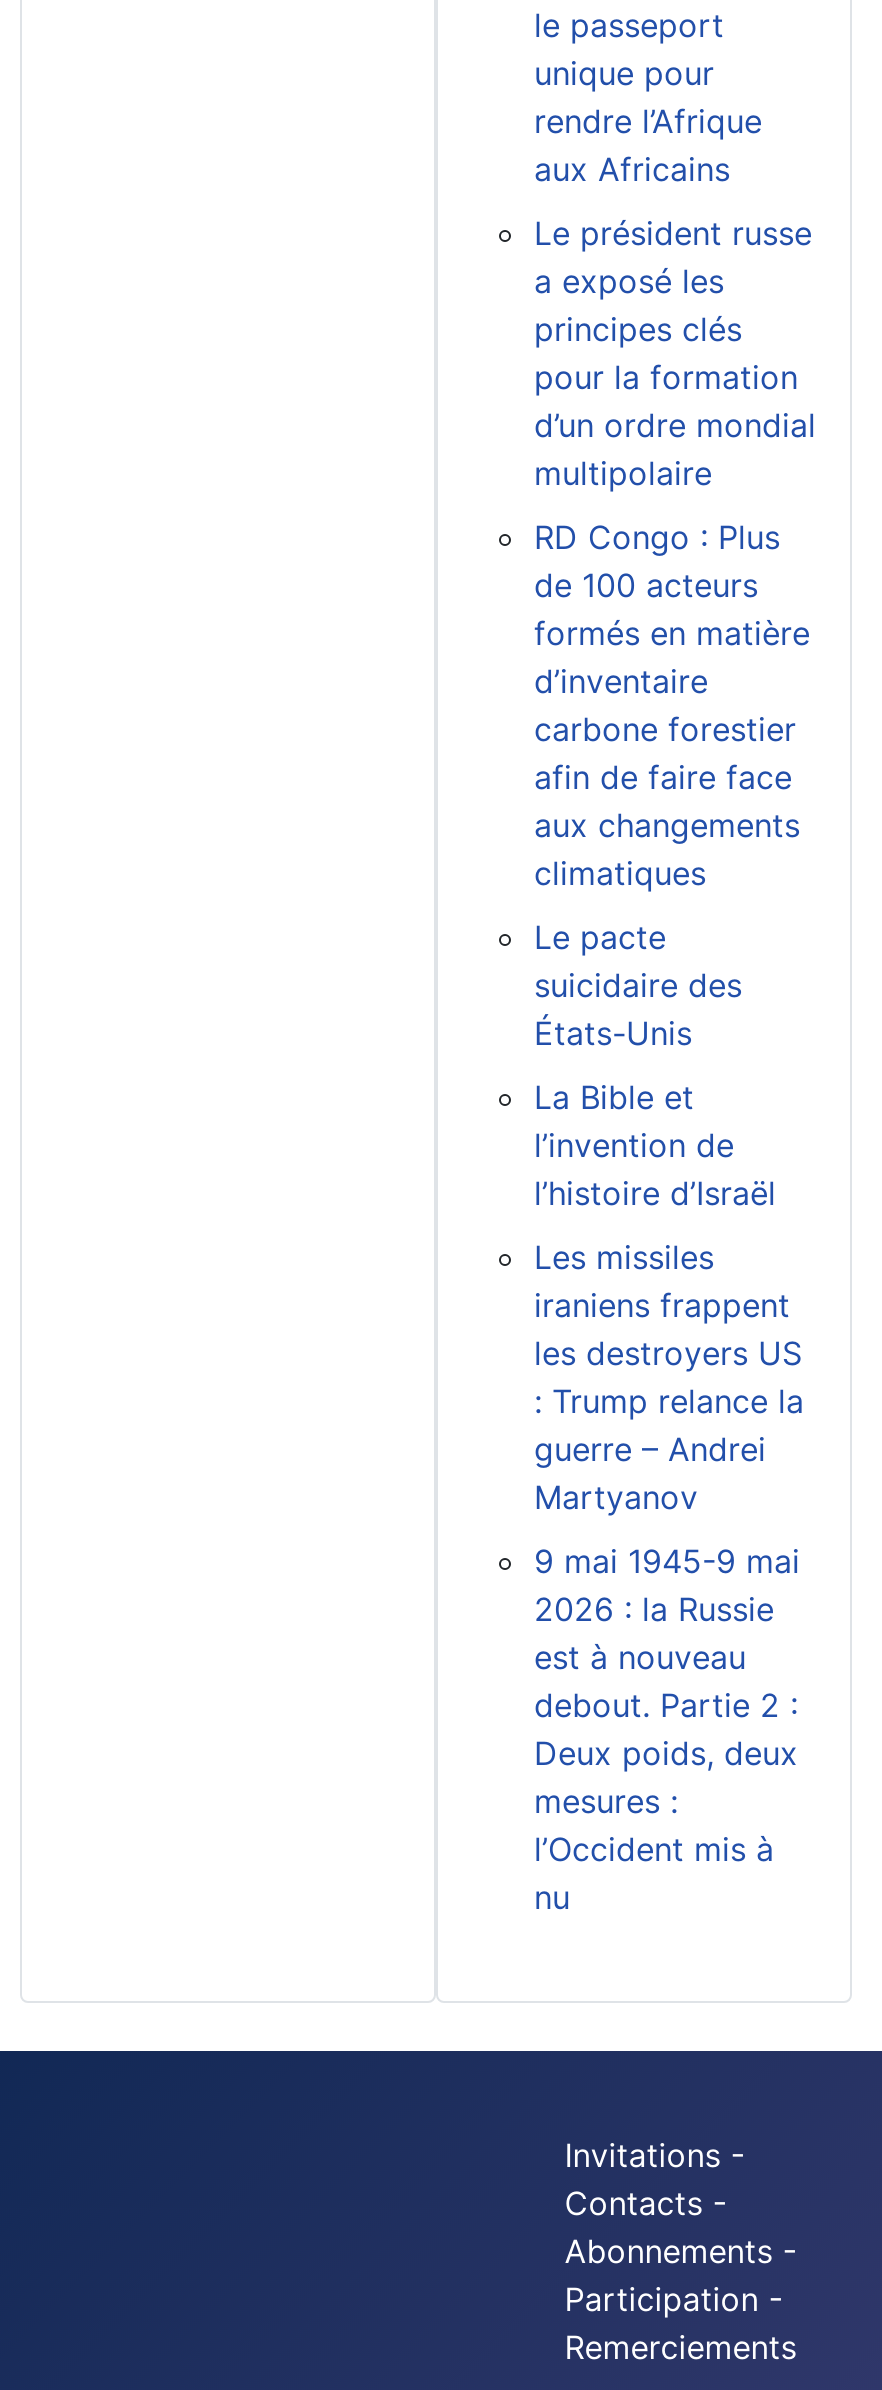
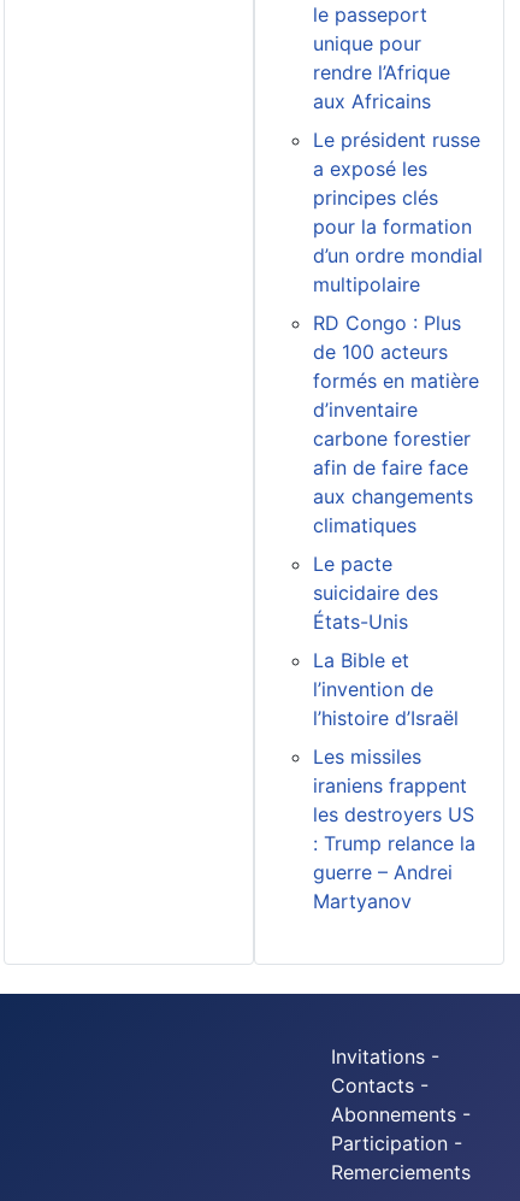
[534,1541,800,1917] 9 mai 1945-9 mai | 2026 : la Russie | est à nouveau | debout. Partie 2 : | Deux poids, deux | mesures : | l’Occident mis à | nu -> none

